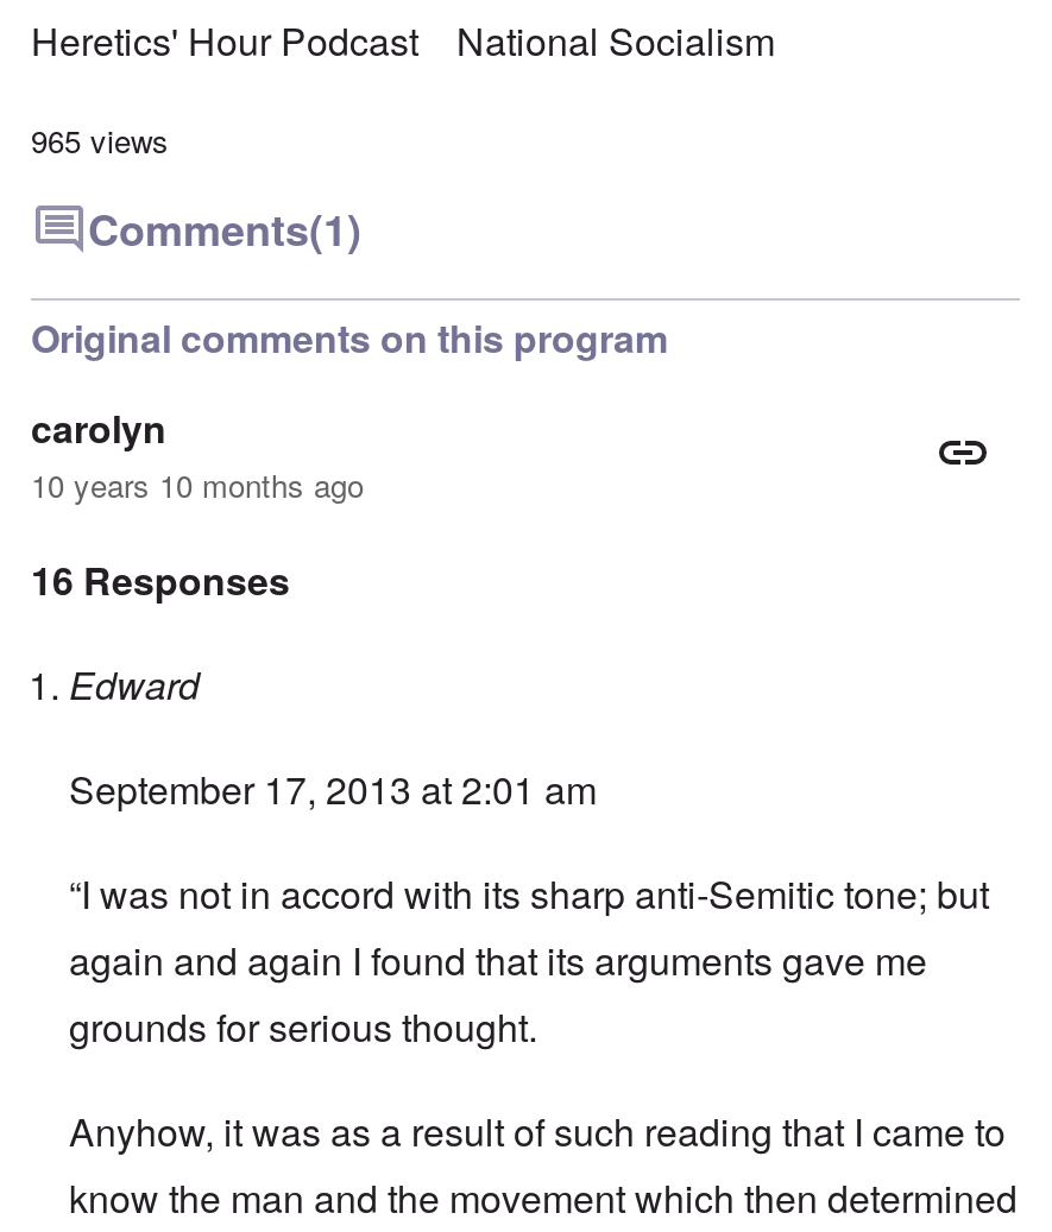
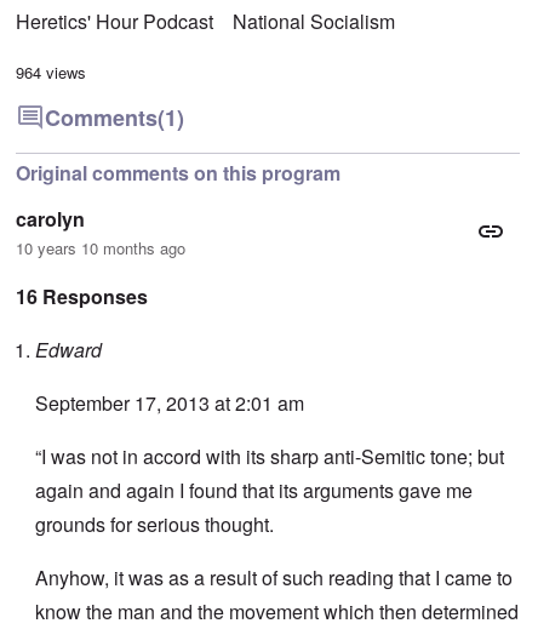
[31,119,169,164] 965 views -> [16,61,86,84] 964 views

